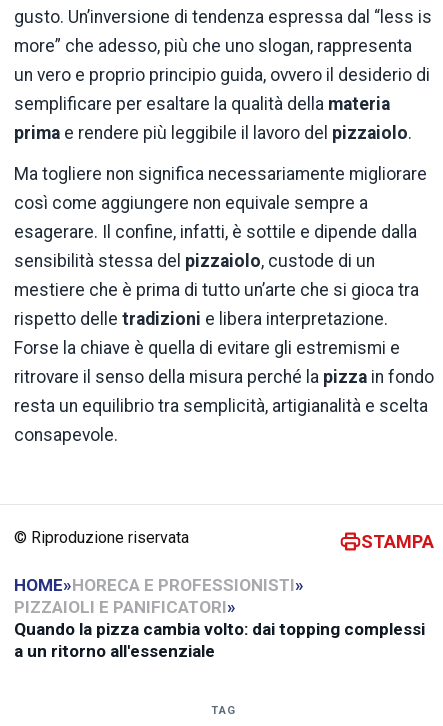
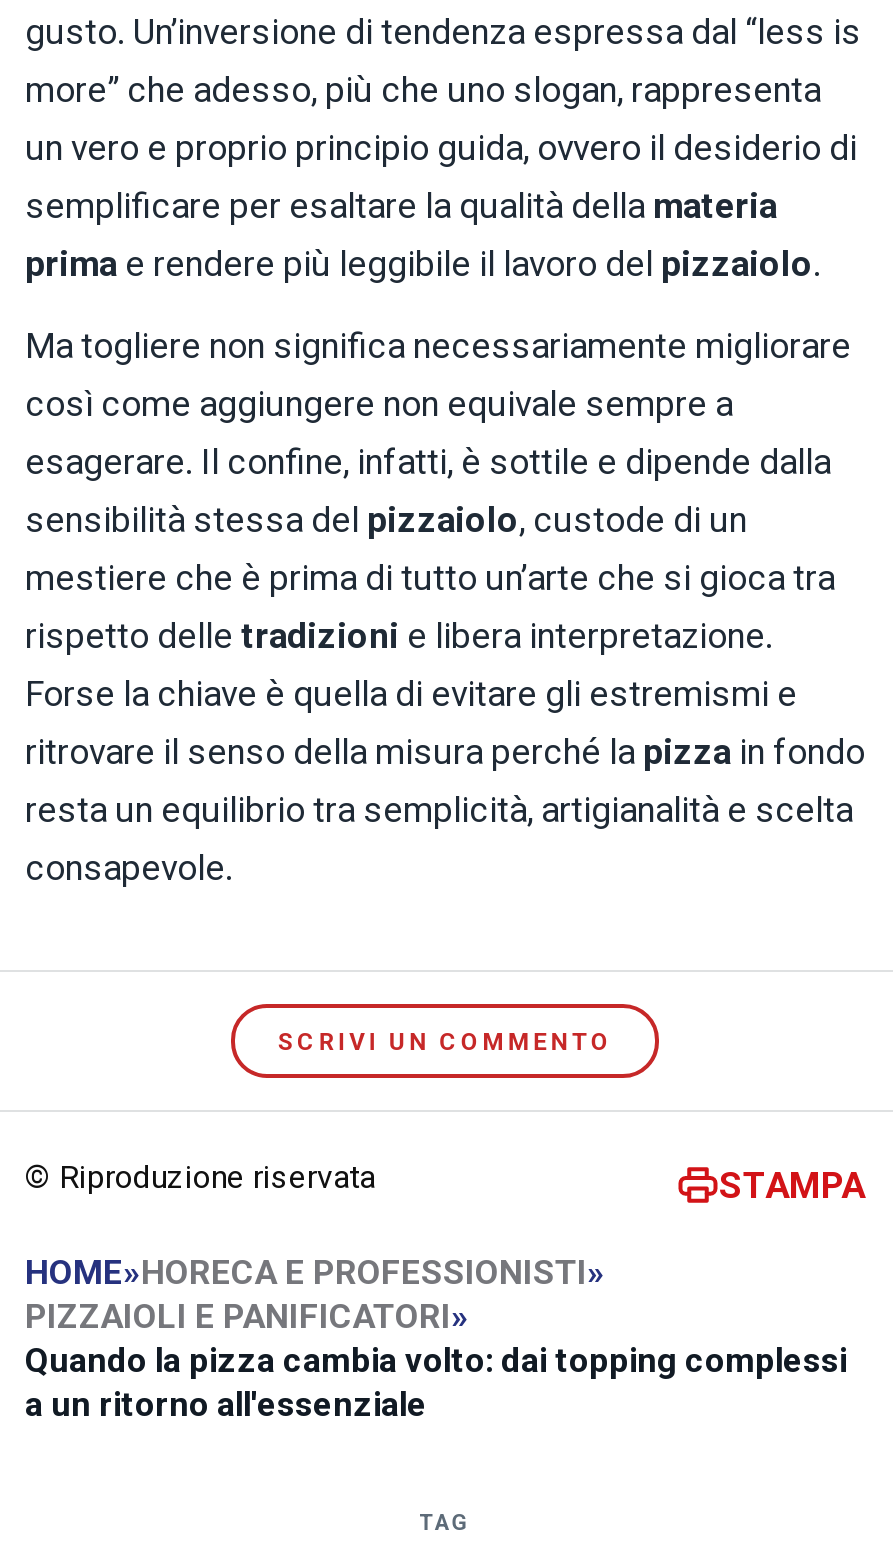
none -> [278,1027,612,1055] SCRIVI UN COMMENTO

